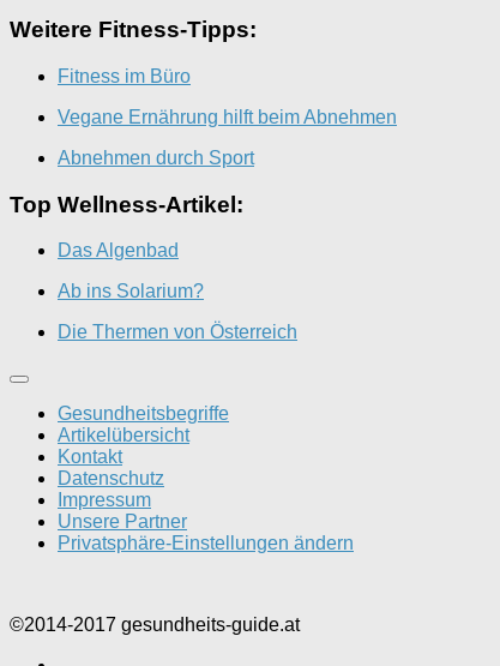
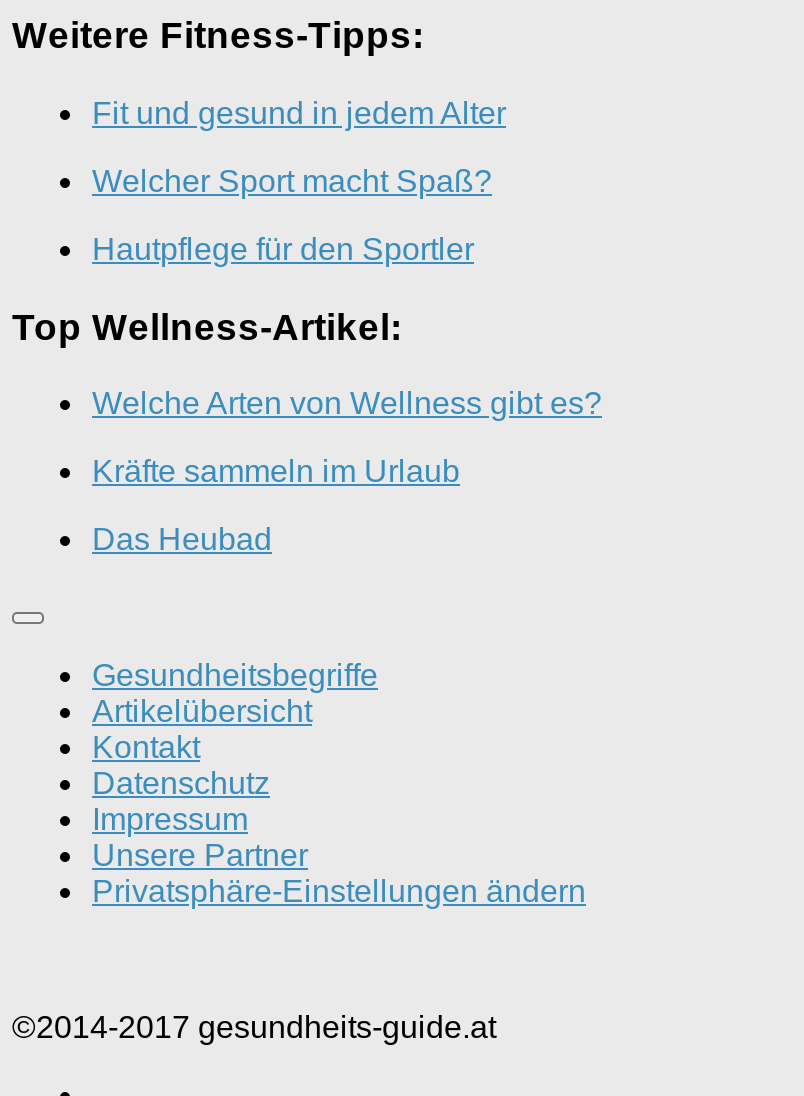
[58,66,191,86] Fitness im Büro -> [92,96,506,130] Fit und gesund in jedem Alter
[58,107,397,127] Vegane Ernährung hilft beim Abnehmen -> [92,164,492,198] Welcher Sport macht Spaß?
[58,147,254,168] Abnehmen durch Sport -> [92,232,474,266] Hautpflege für den Sportler
[58,240,179,261] Das Algenbad -> [92,387,602,421] Welche Arten von Wellness gibt es?
[58,281,204,302] Ab ins Solarium? -> [92,455,460,489] Kräfte sammeln im Urlaub
[58,322,297,342] Die Thermen von Österreich -> [92,523,272,557] Das Heubad

